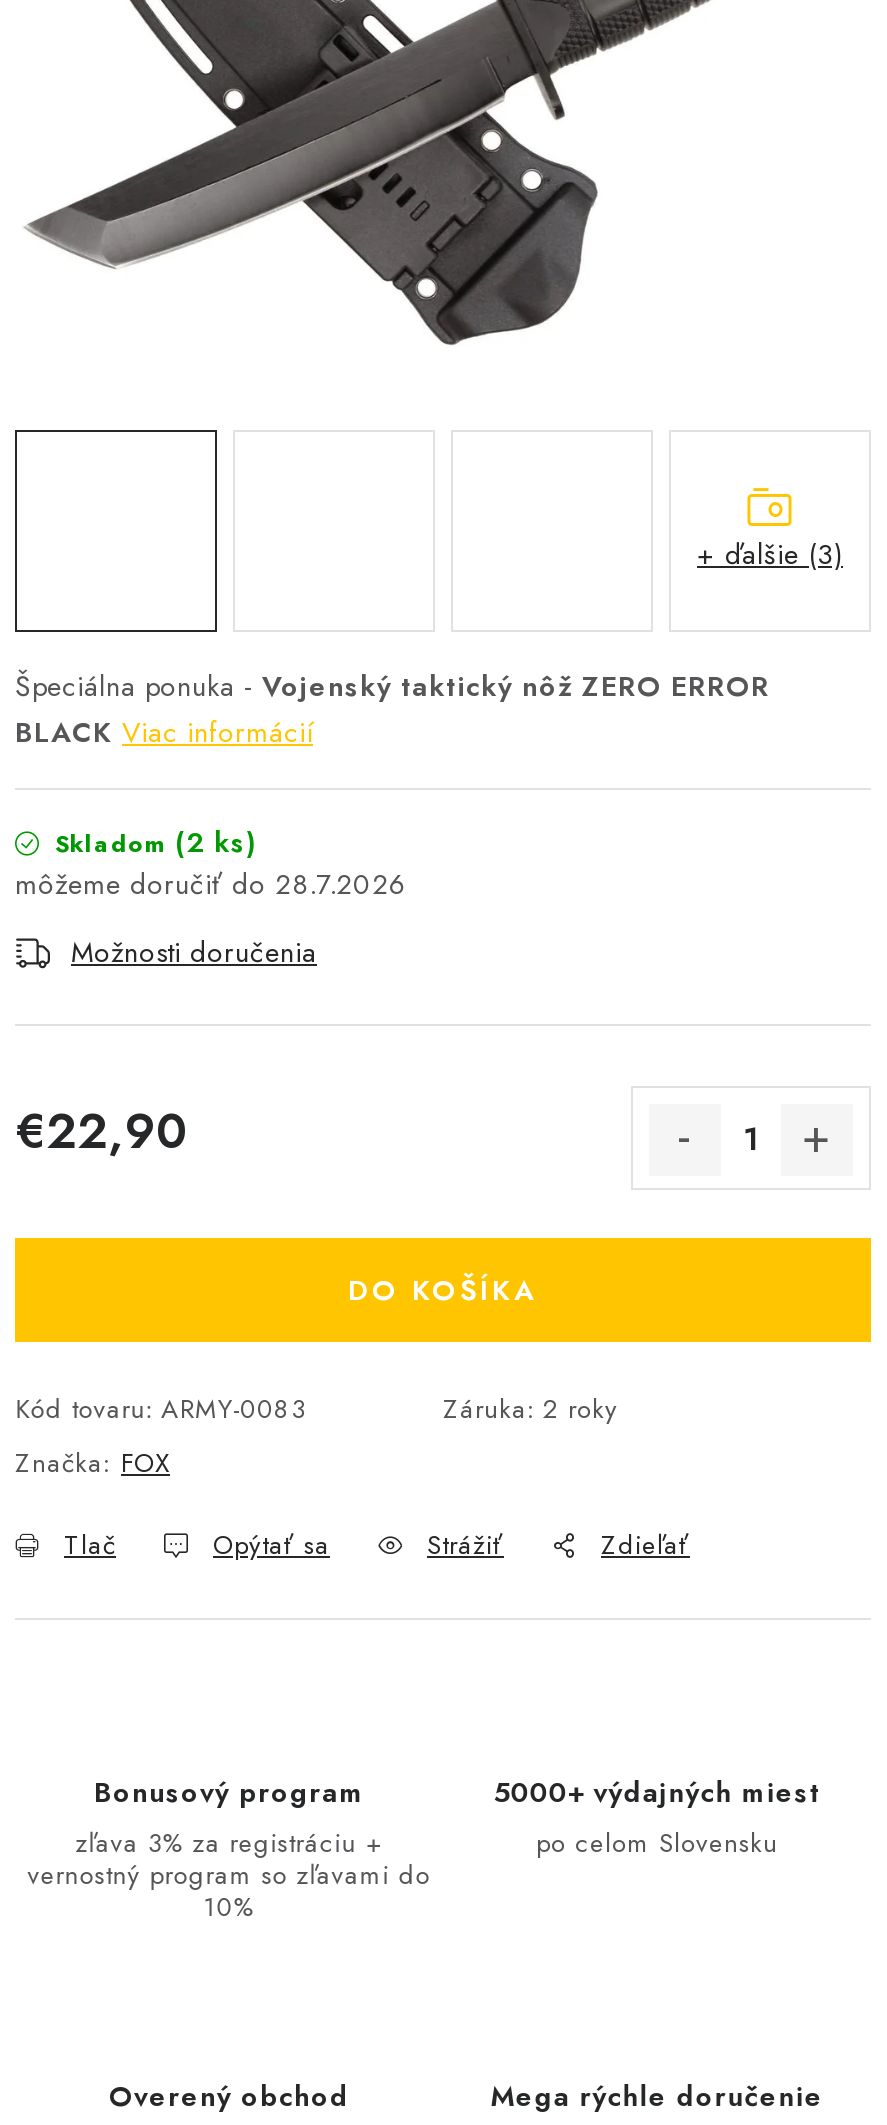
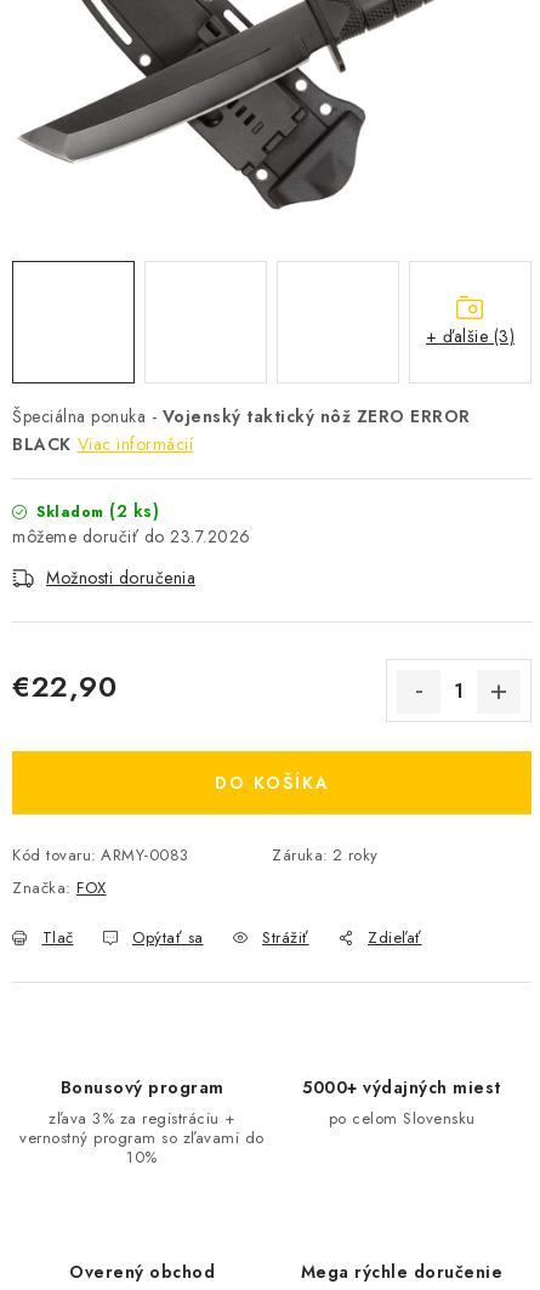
[275,864,408,904] 28.7.2026 -> [170,524,251,549] 23.7.2026

